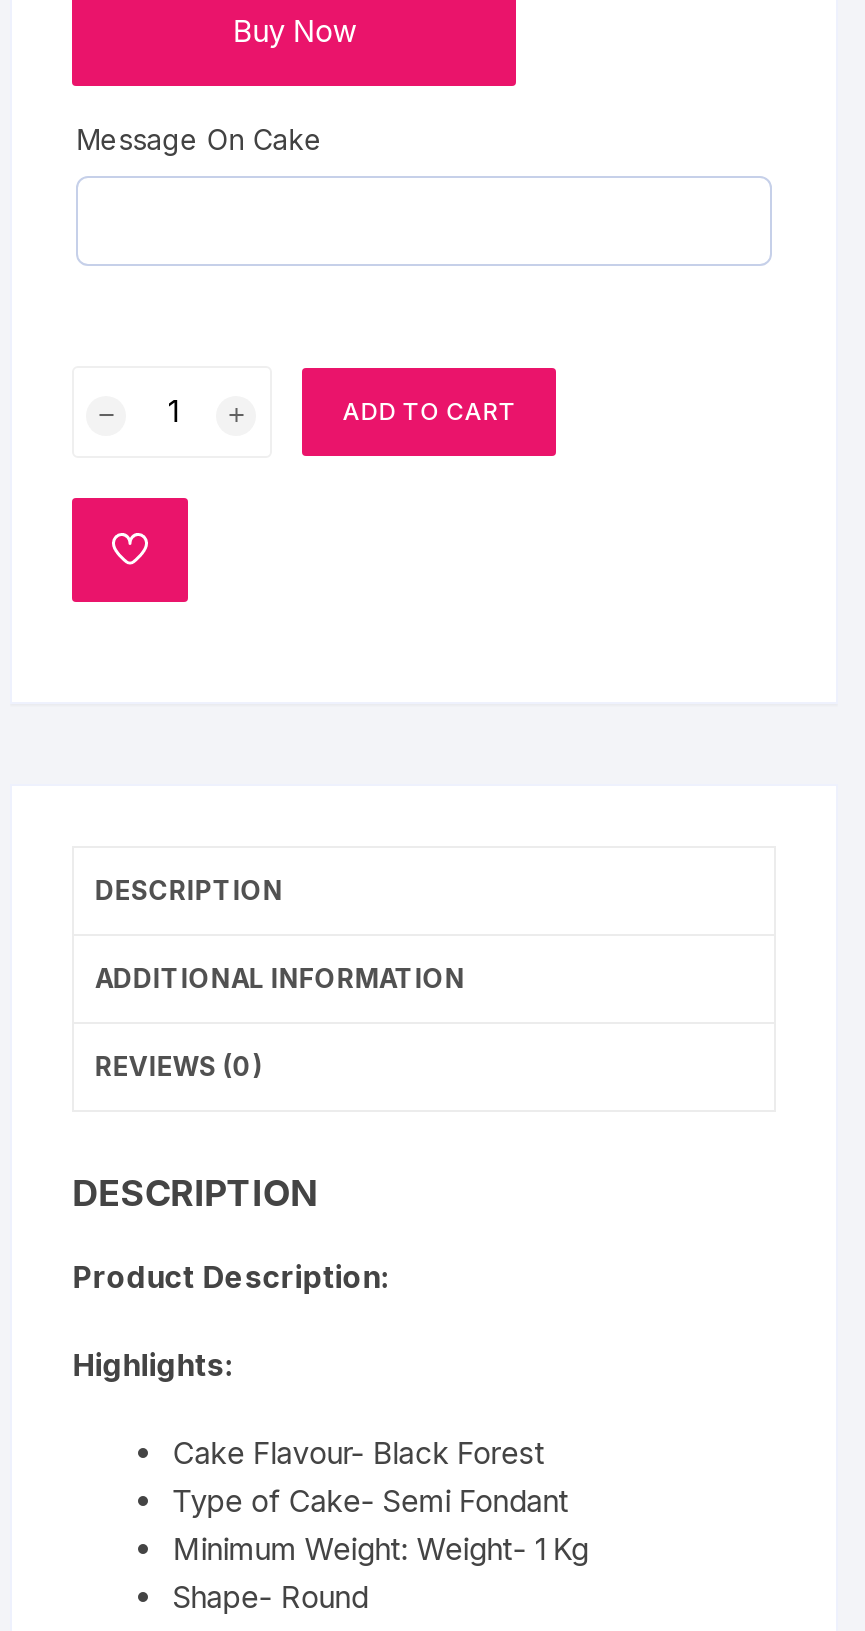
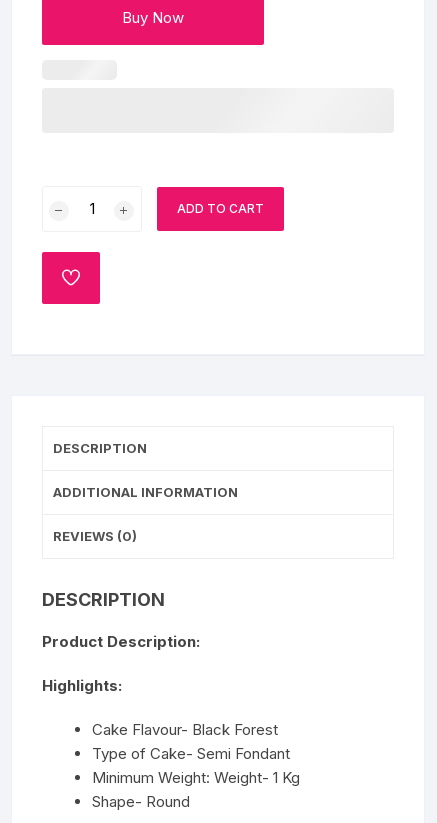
[76,121,322,155] Message On Cake -> none

